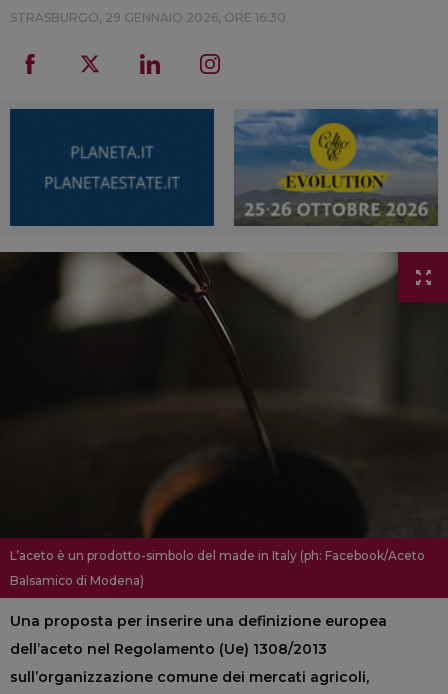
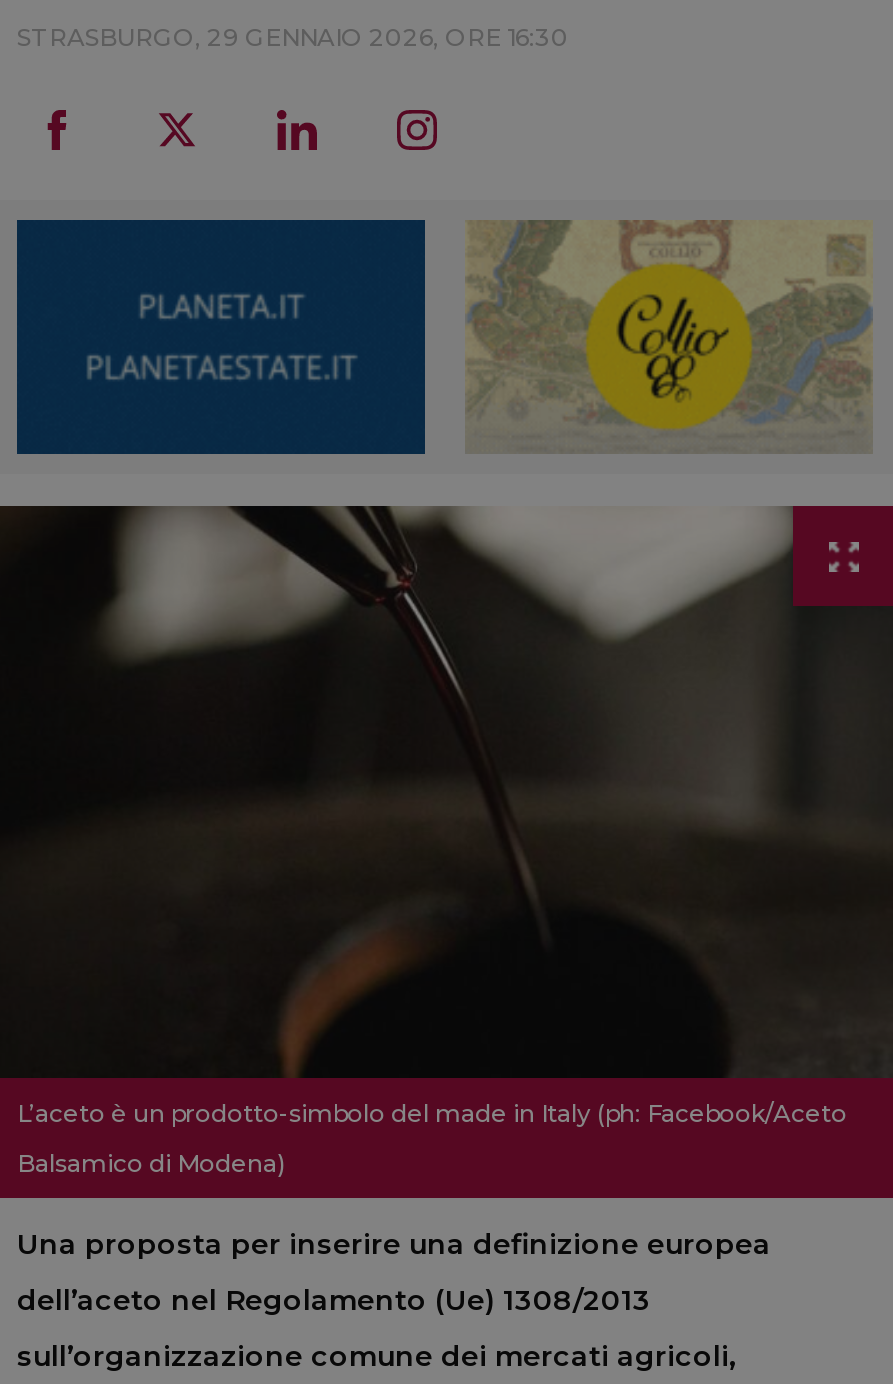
[233,108,439,227] [image] -> [465,218,873,454] [image]

